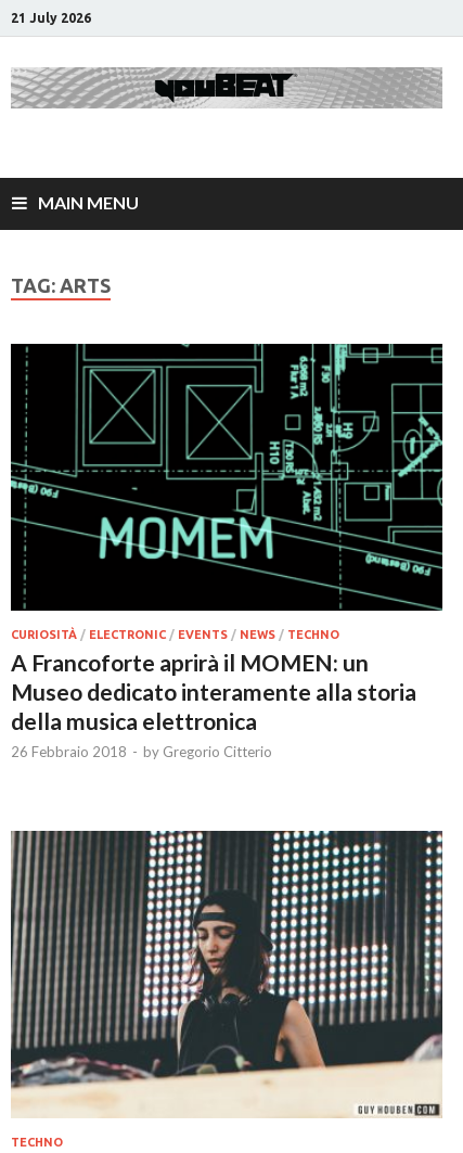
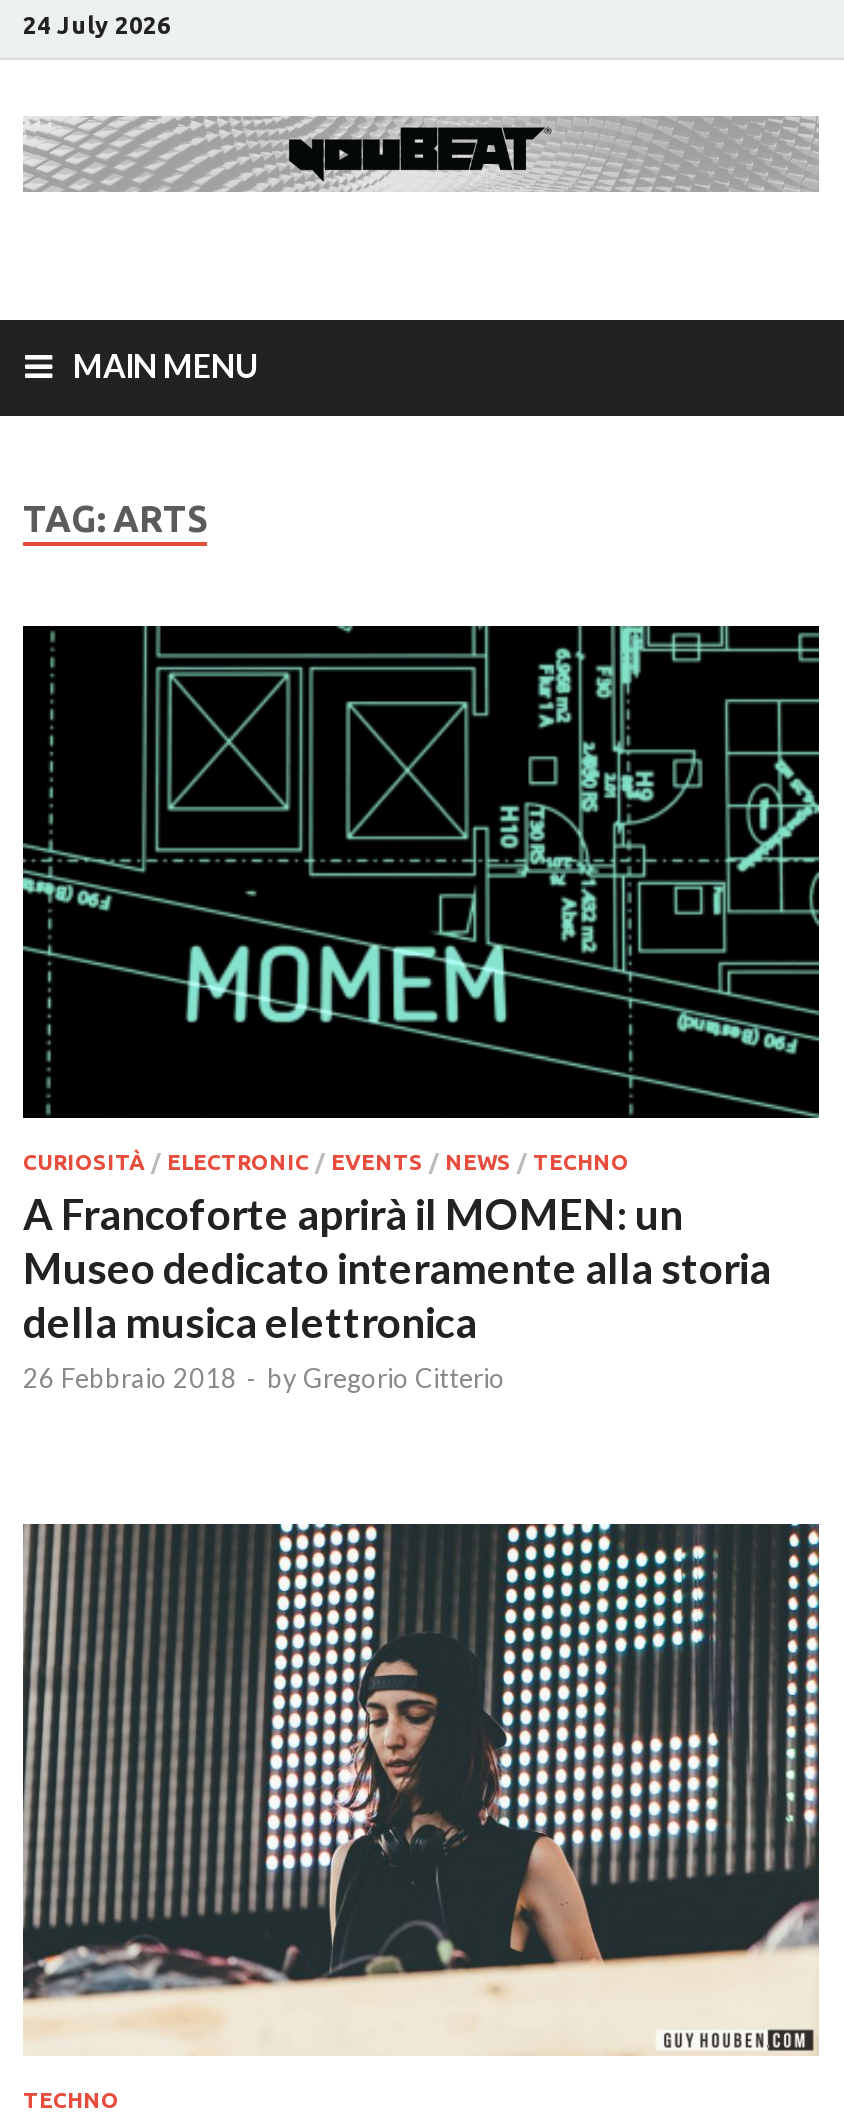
[11,10,91,24] 21 July 2026 -> [23,11,171,37] 24 July 2026

